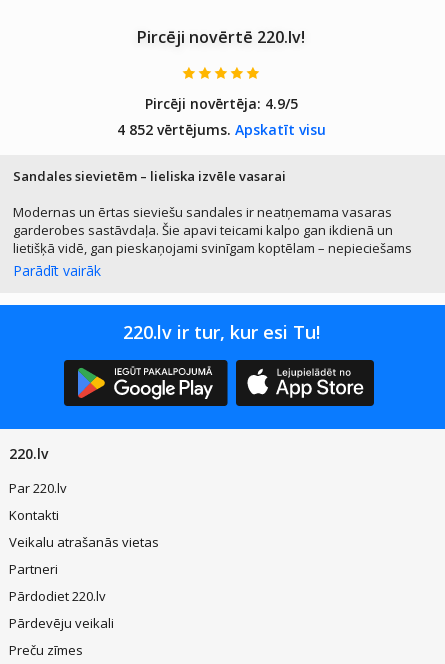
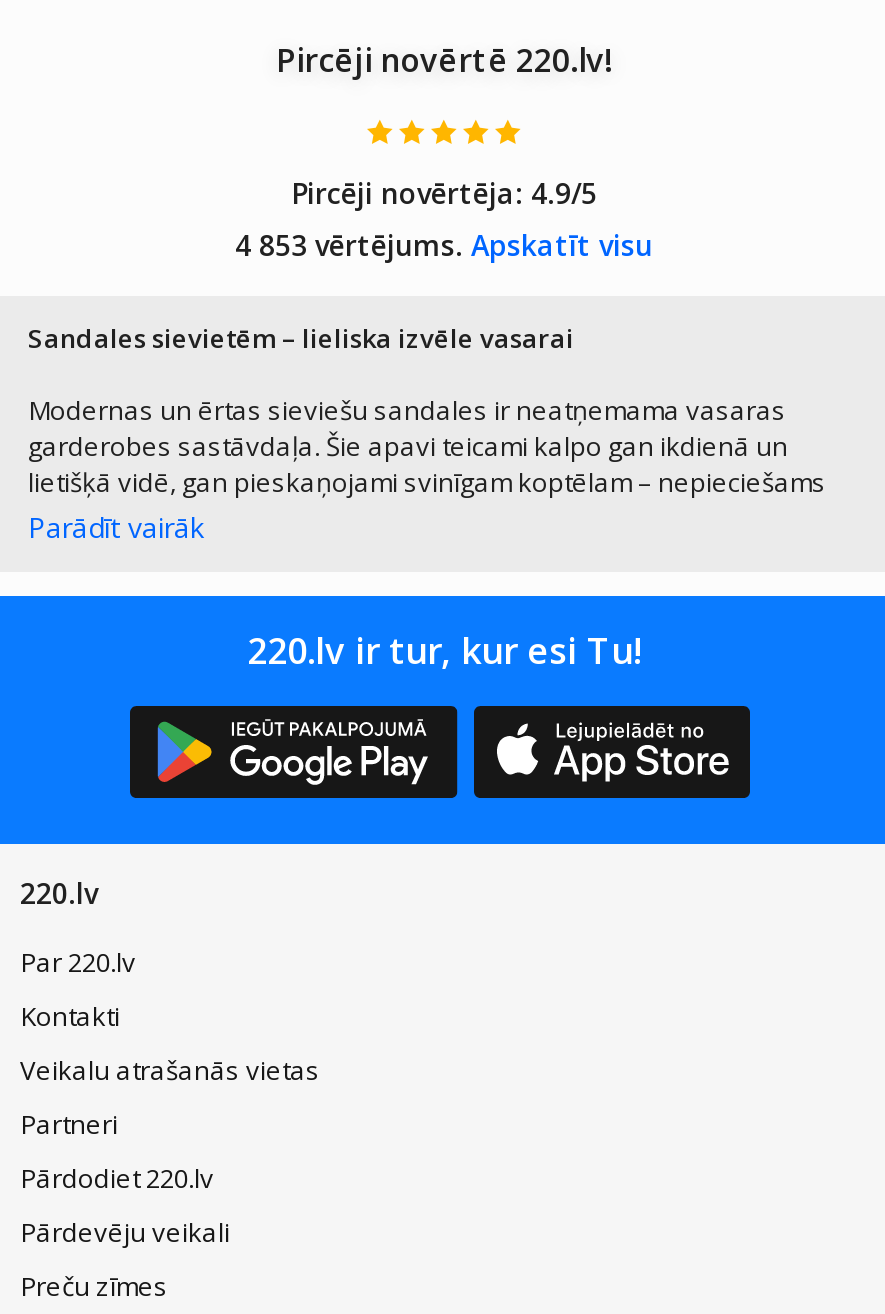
[116,120,325,139] 4 852 vērtējums. Apskatīt visu -> [235,226,653,264] 4 853 vērtējums. Apskatīt visu

